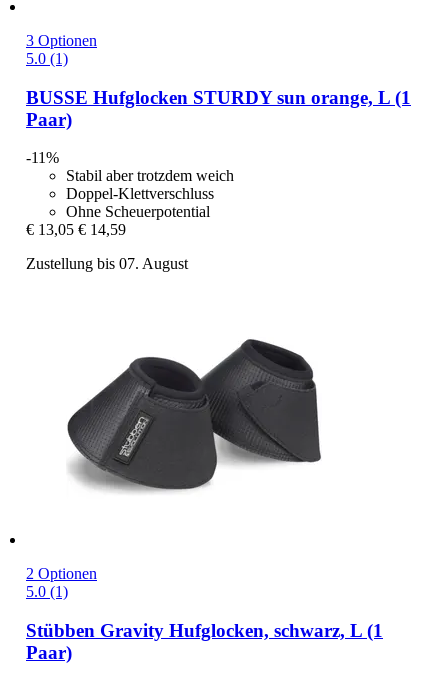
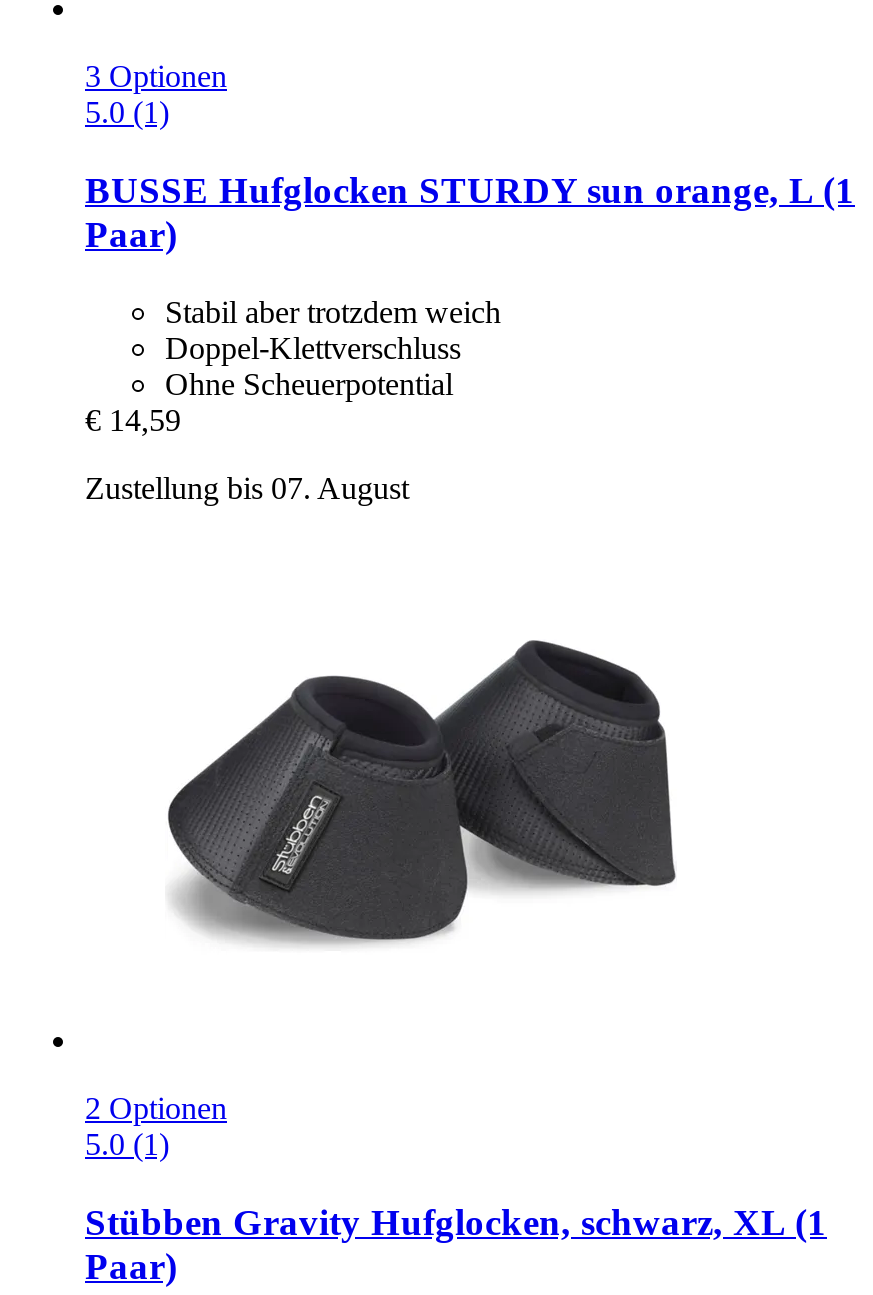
[26,149,59,166] -11% -> none
[26,221,126,238] € 13,05 € 14,59 -> [85,403,181,437] € 14,59
[26,620,383,641] Stübben Gravity Hufglocken, schwarz, L (1 -> [85,1200,827,1242] Stübben Gravity Hufglocken, schwarz, XL (1

